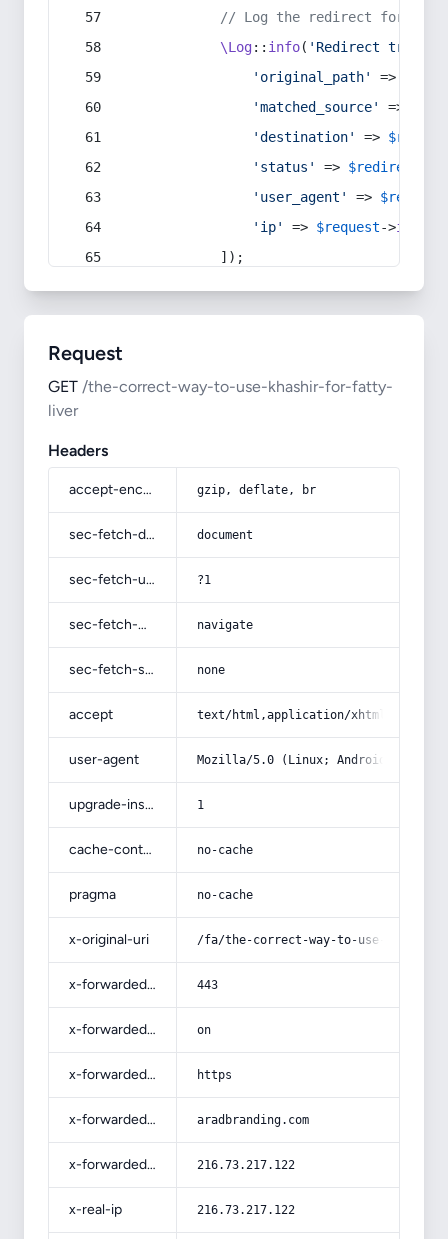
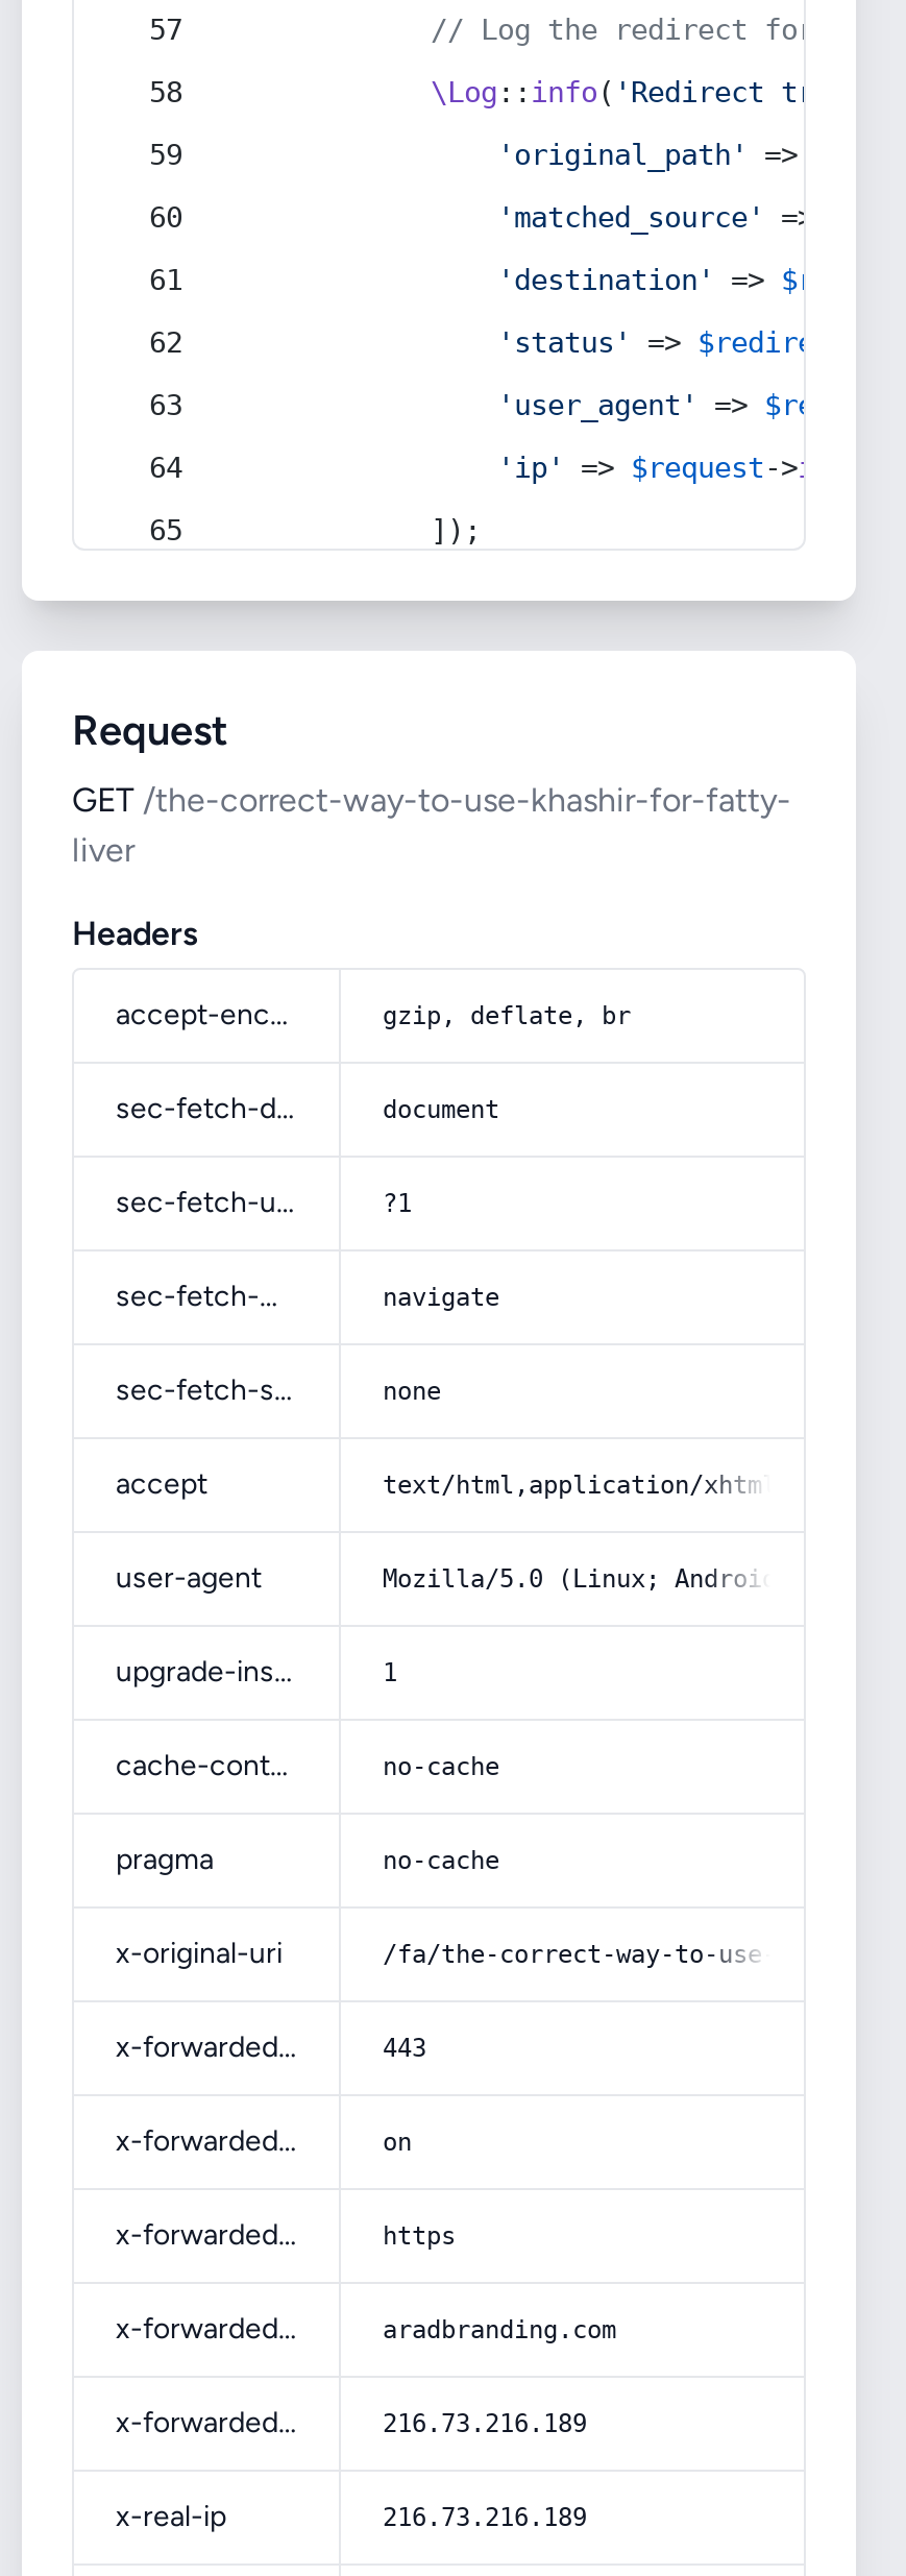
[197,1158,295,1172] 216.73.217.122 -> [383,2409,587,2438] 216.73.216.189
[197,1203,295,1217] 216.73.217.122 -> [383,2503,587,2532] 216.73.216.189

